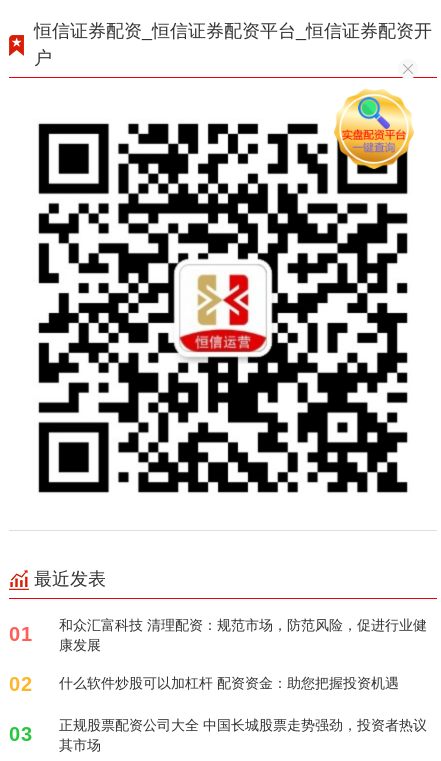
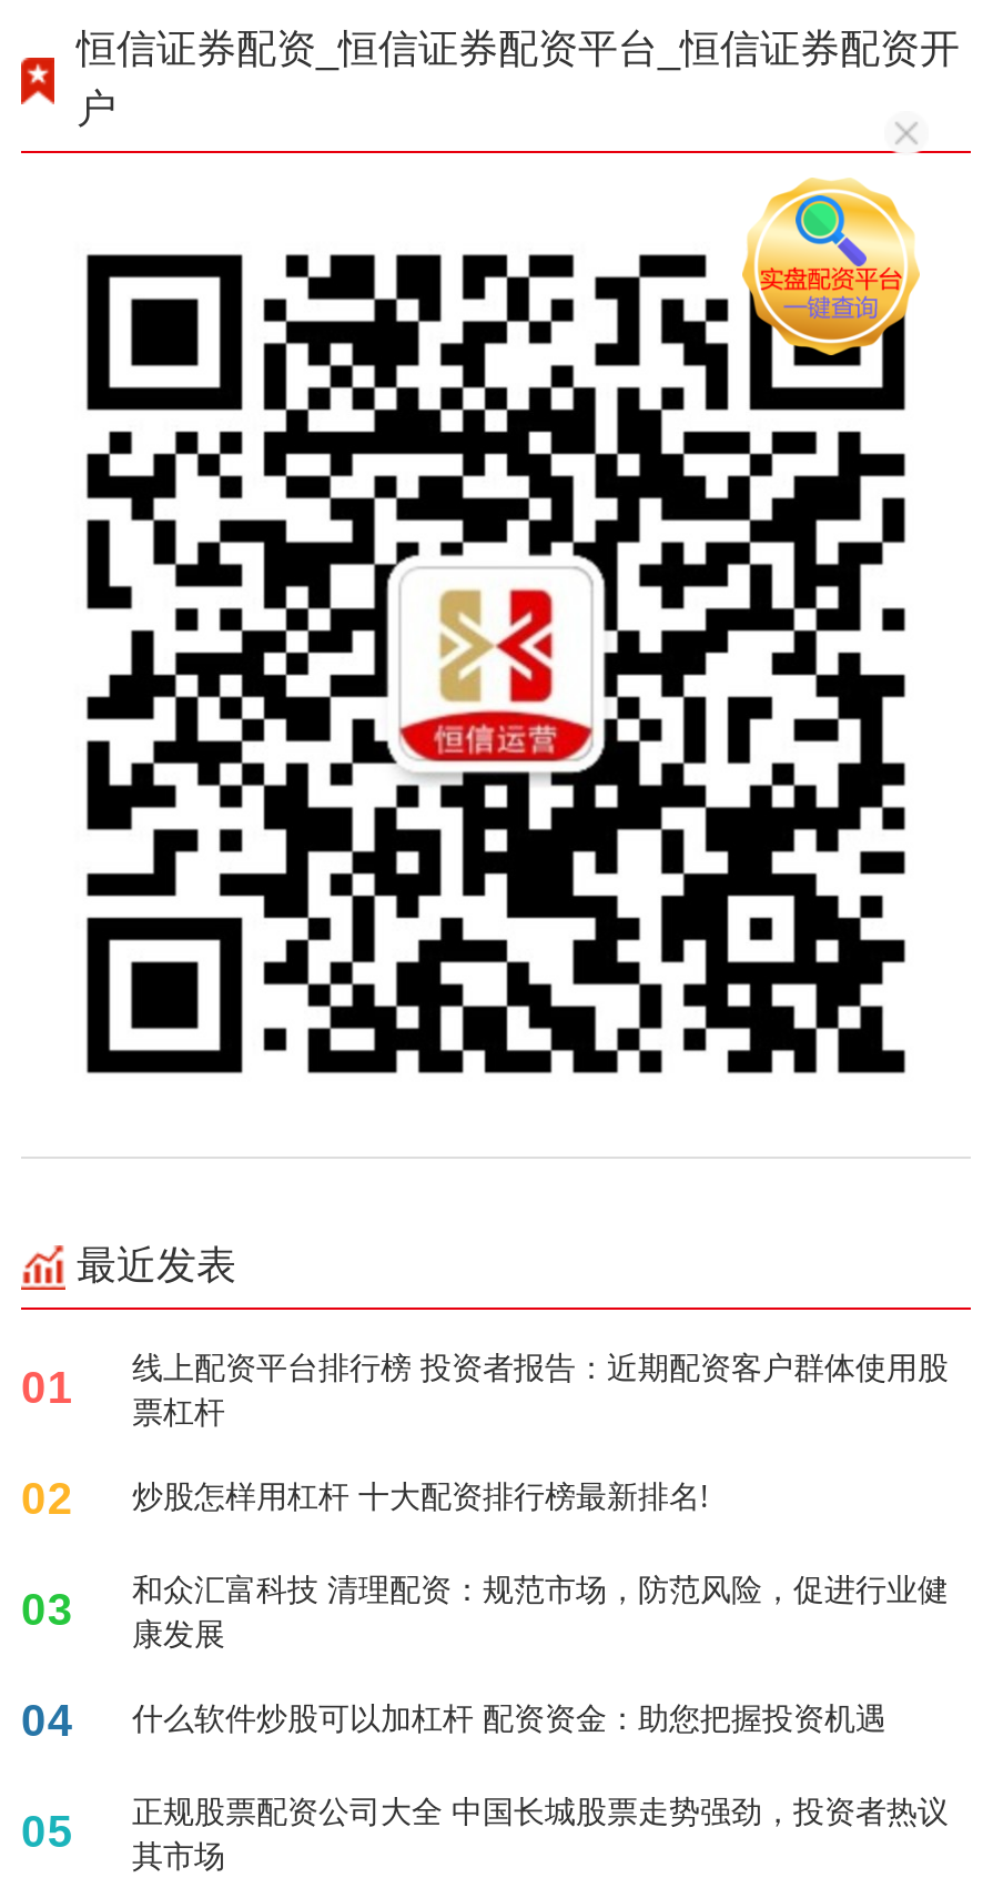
none -> [21,1345,949,1634] 线上配资平台排行榜 投资者报告：近期配资客户群体使用股 | 票杠杆 | 02 | 炒股怎样用杠杆 十大配资排行榜最新排名! | 03
[9,673,399,695] 02 什么软件炒股可以加杠杆 配资资金：助您把握投资机遇 -> [21,1696,886,1745] 04 什么软件炒股可以加杠杆 配资资金：助您把握投资机遇
[9,715,427,754] 03 正规股票配资公司大全 中国长城股票走势强劲，投资者热议 其市场 -> [21,1789,949,1876] 05 正规股票配资公司大全 中国长城股票走势强劲，投资者热议 其市场

